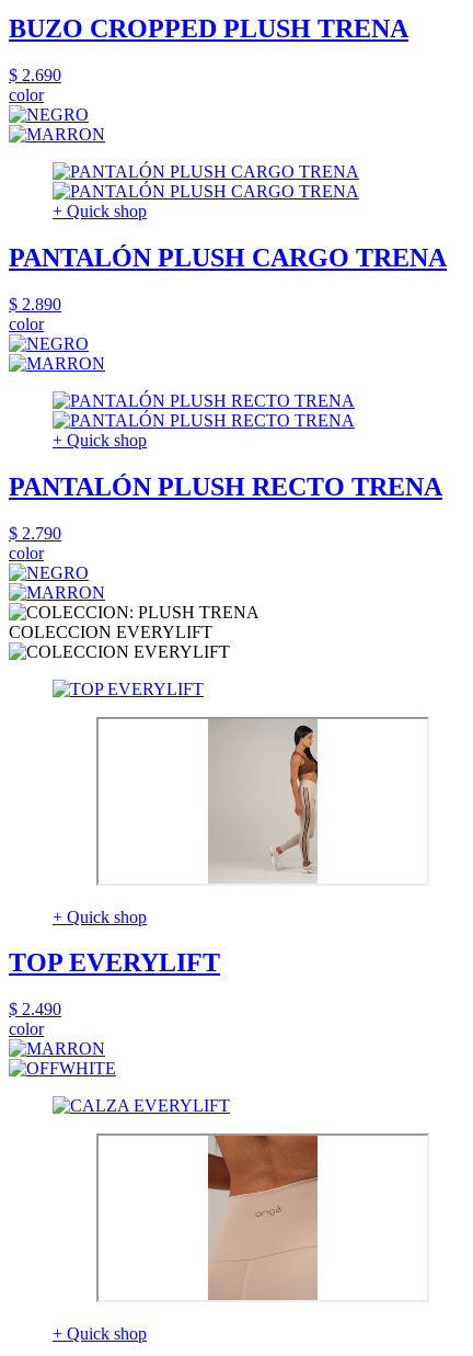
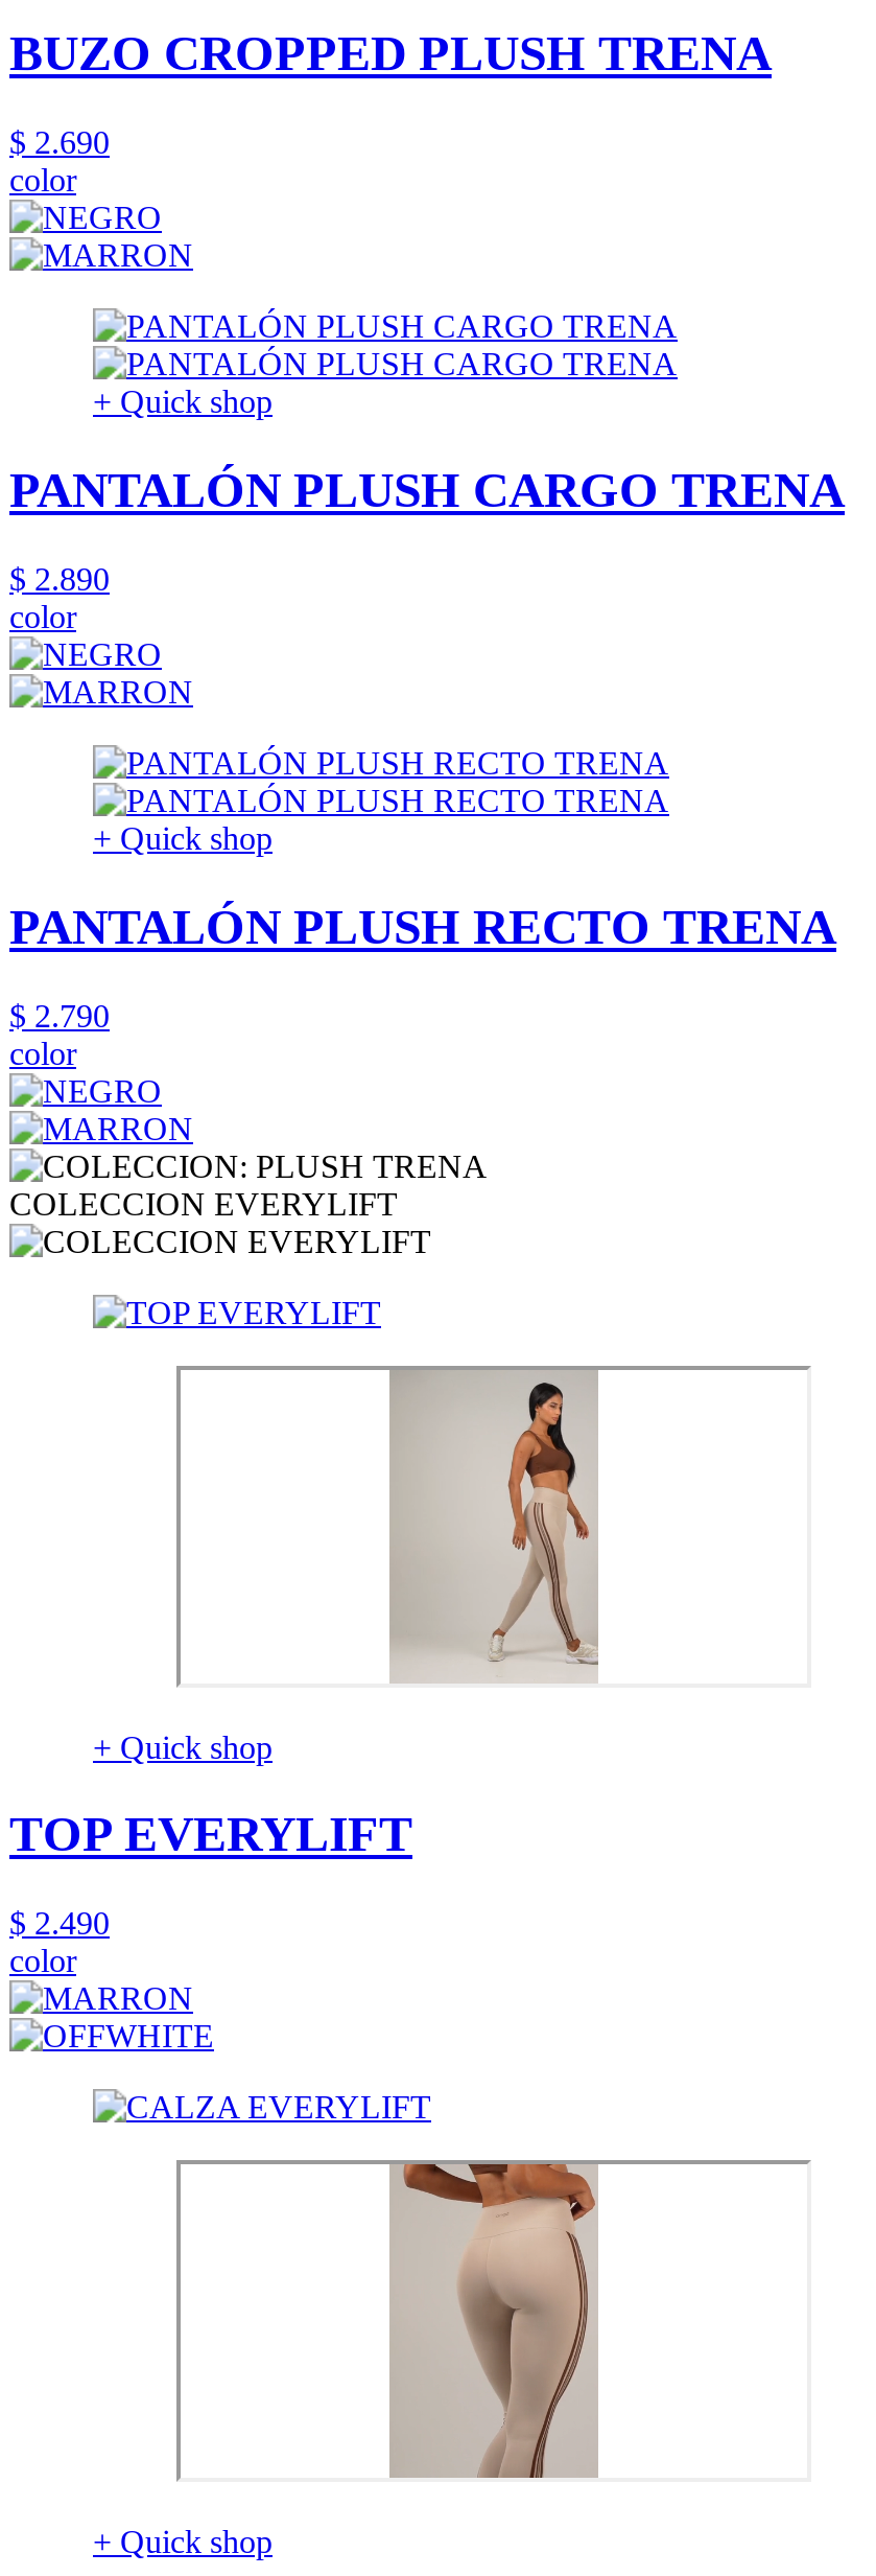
[263,725,319,871] [image] -> [492,1380,598,1665] [image]
[208,1135,318,1300] [image] -> [392,2162,596,2478] [image]

